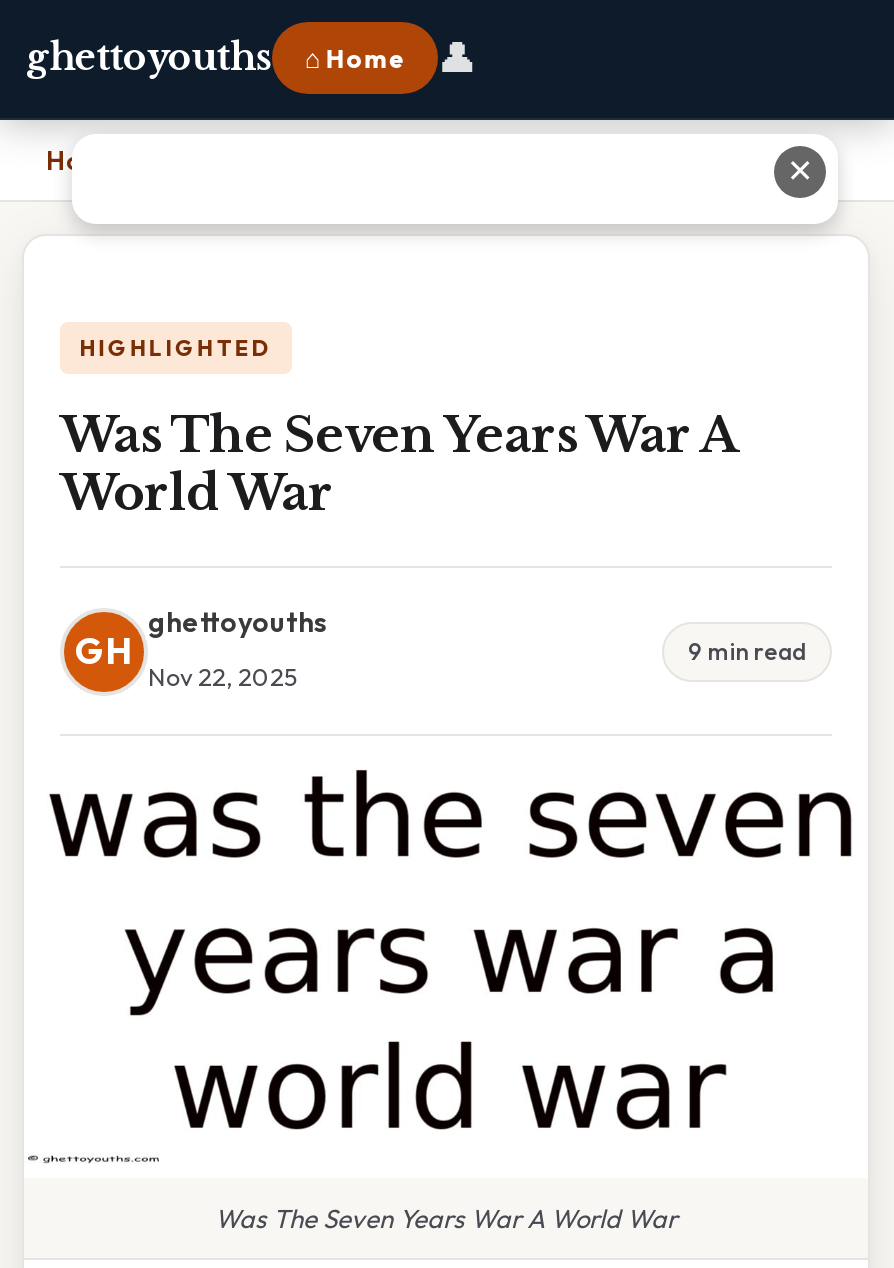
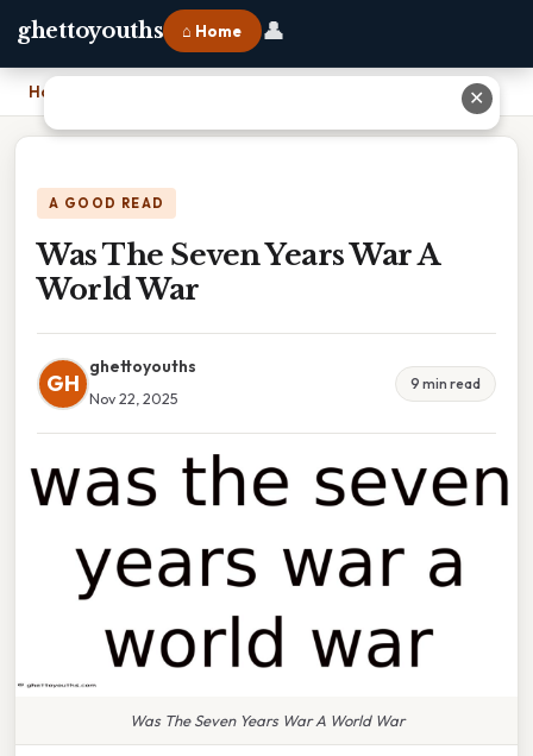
[80,334,273,362] HIGHLIGHTED -> [49,195,165,212] A GOOD READ

